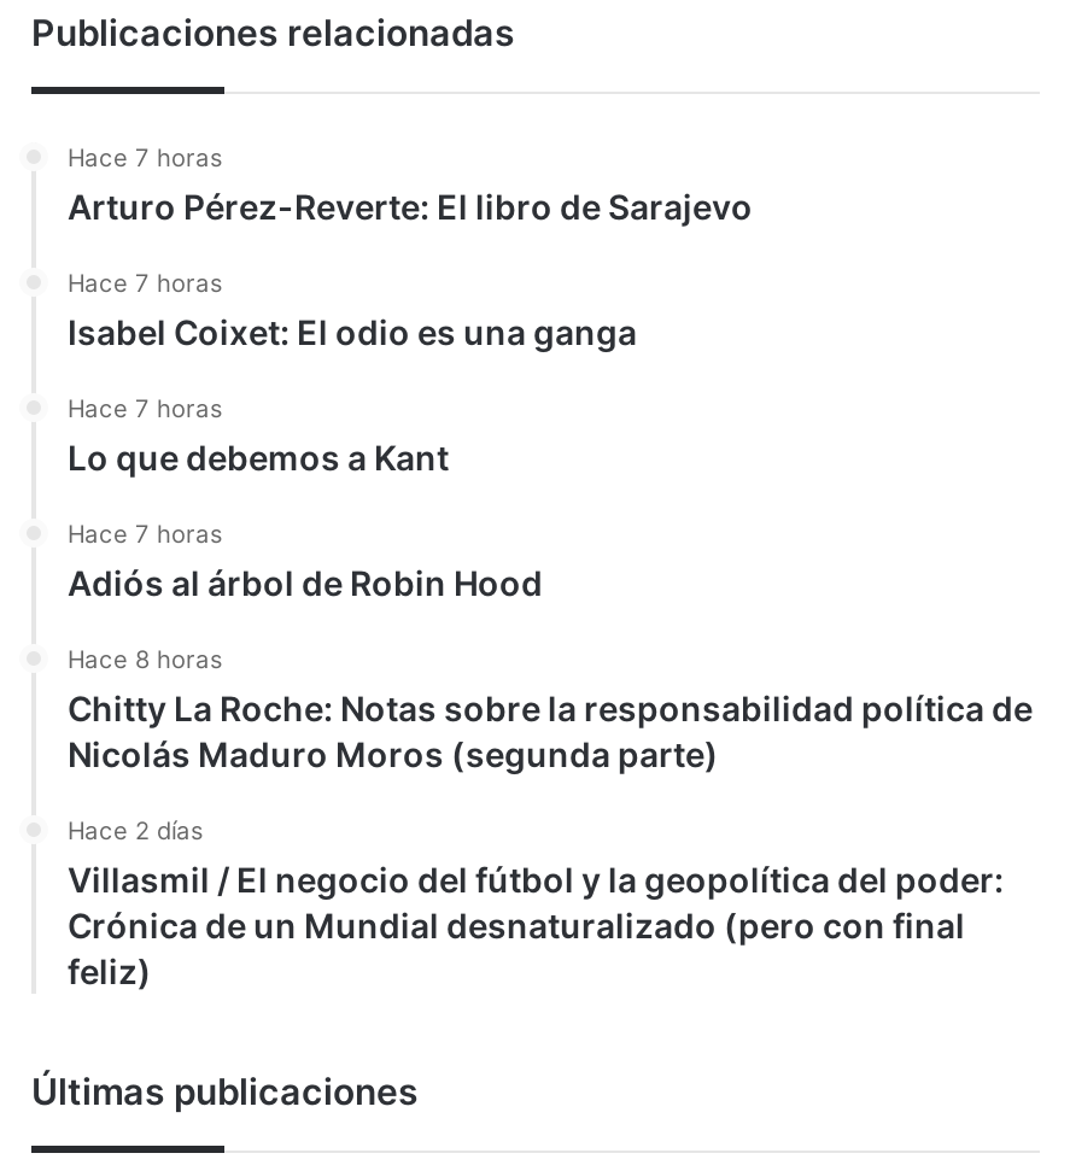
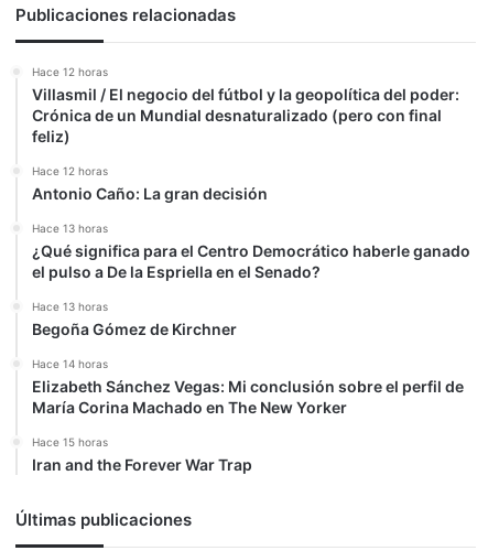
[68,142,1033,844] Hace 7 horas | Arturo Pérez-Reverte: El libro de Sarajevo | Hace 7 horas | Isabel Coixet: El odio es una ganga | Hace 7 horas | Lo que debemos a Kant | Hace 7 horas | Adiós al árbol de Robin Hood | Hace 8 horas | Chitty La Roche: Notas sobre la responsabilidad política de | Nicolás Maduro Moros (segunda parte) | Hace 2 días -> [32,65,108,78] Hace 12 horas
moved [68,858,1004,991] -> [32,85,459,145]: Villasmil / El negocio del fútbol y la geopolítica del poder: | Crónica de un Mundial desnaturalizado (pero con final | feliz)
none -> [32,164,470,474] Hace 12 horas | Antonio Caño: La gran decisión | Hace 13 horas | ¿Qué significa para el Centro Democrático haberle ganado | el pulso a De la Espriella en el Senado? | Hace 13 horas | Begoña Gómez de Kirchner | Hace 14 horas | Elizabeth Sánchez Vegas: Mi conclusión sobre el perfil de | María Corina Machado en The New Yorker | Hace 15 horas | Iran and the Forever War Trap

